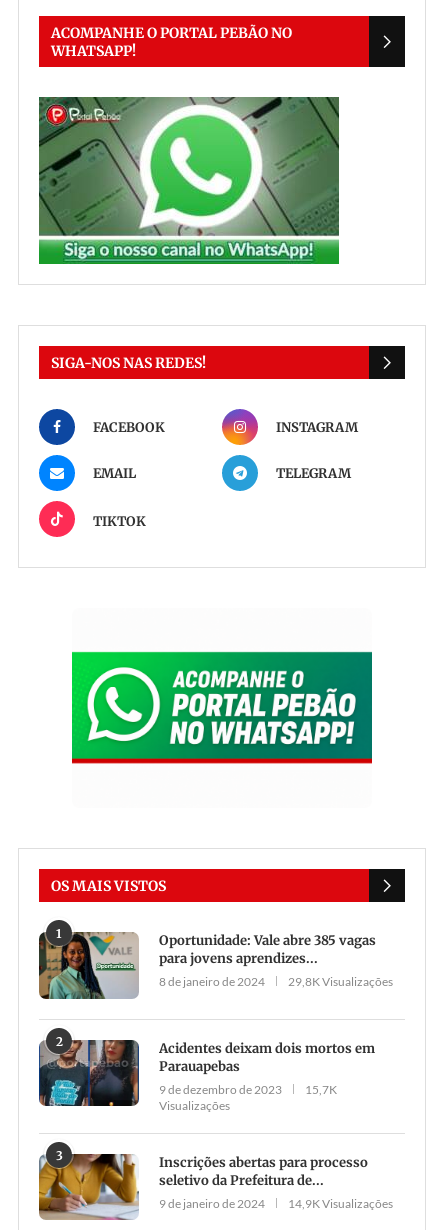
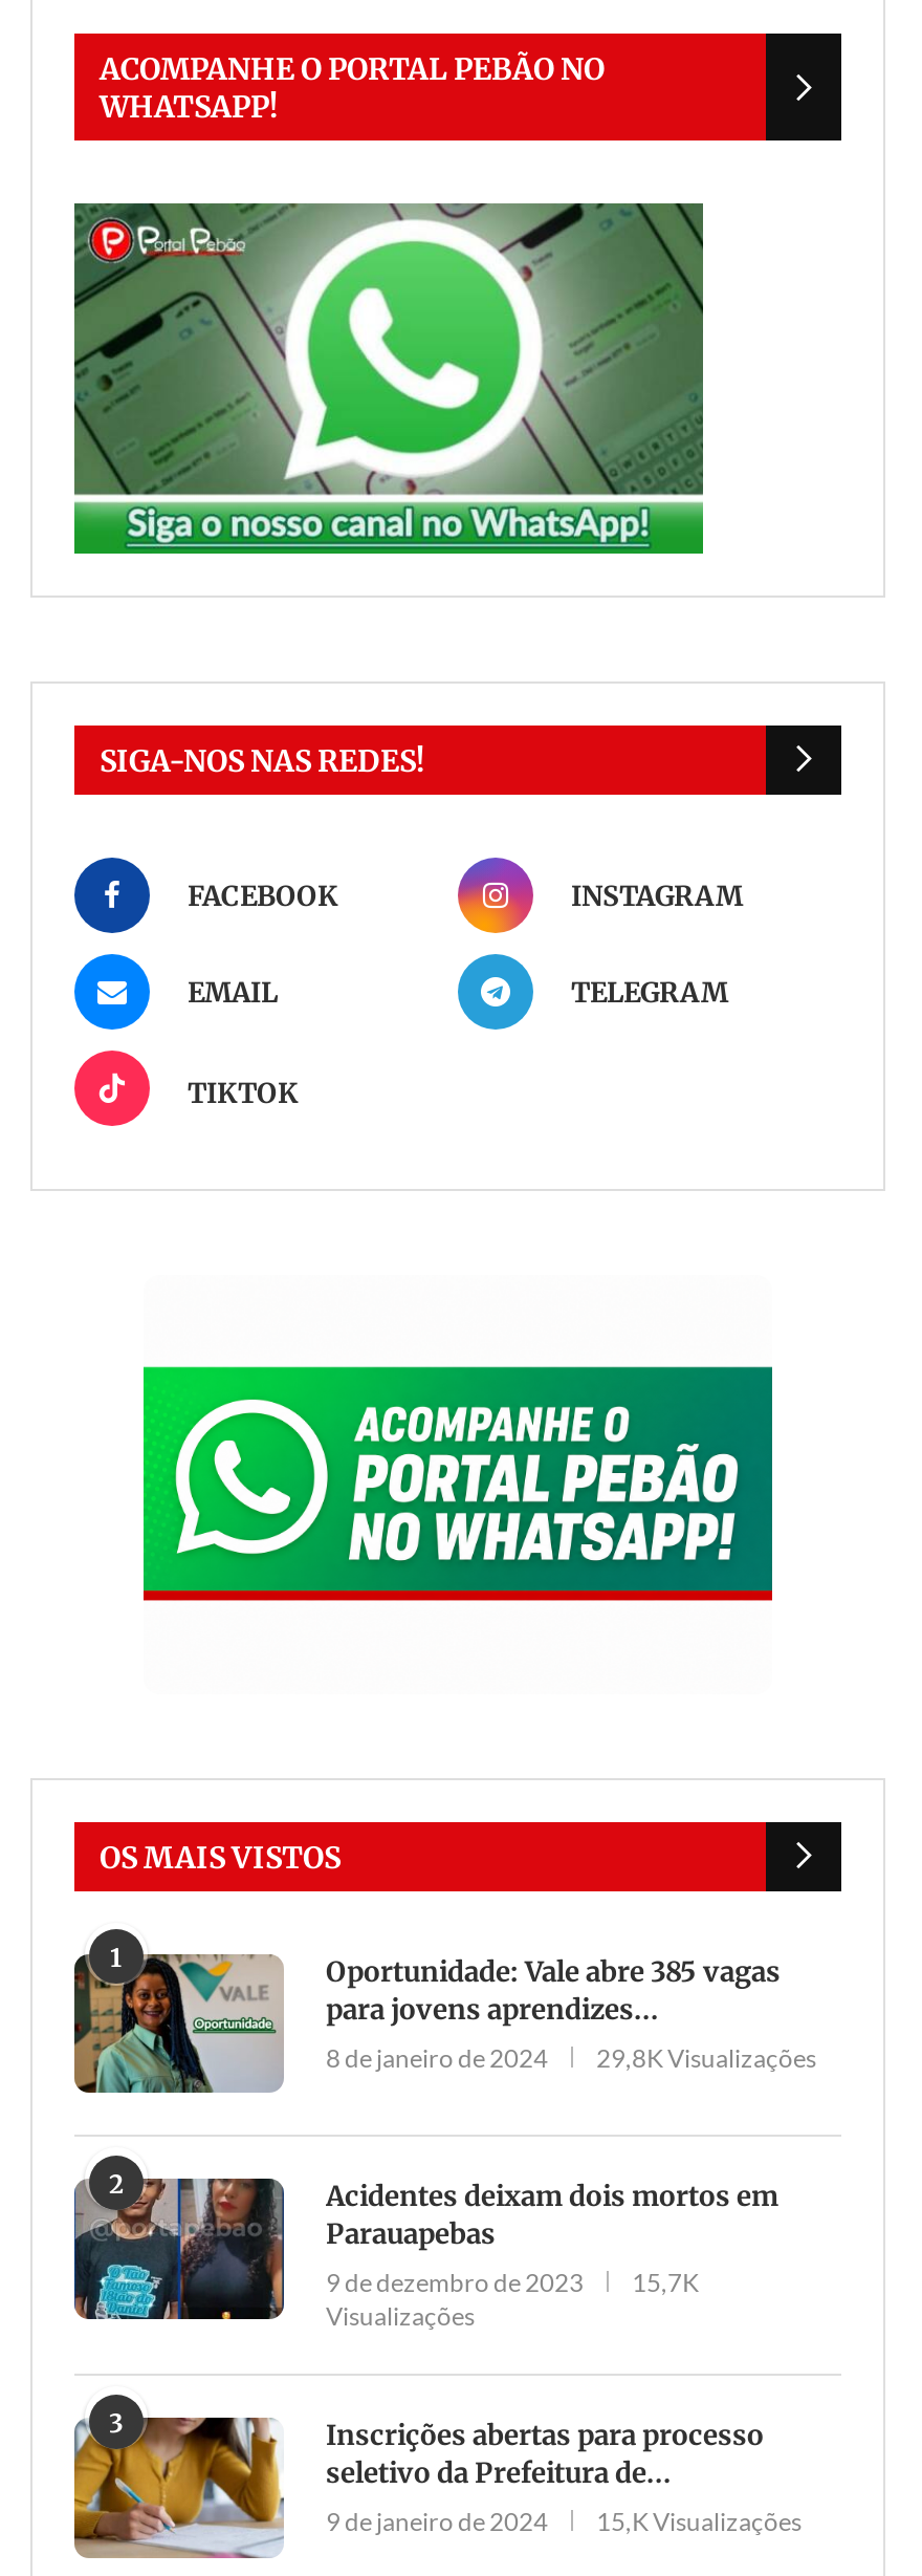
[288,1196,393,1211] 14,9K Visualizações -> [596,2506,802,2538] 15,K Visualizações

